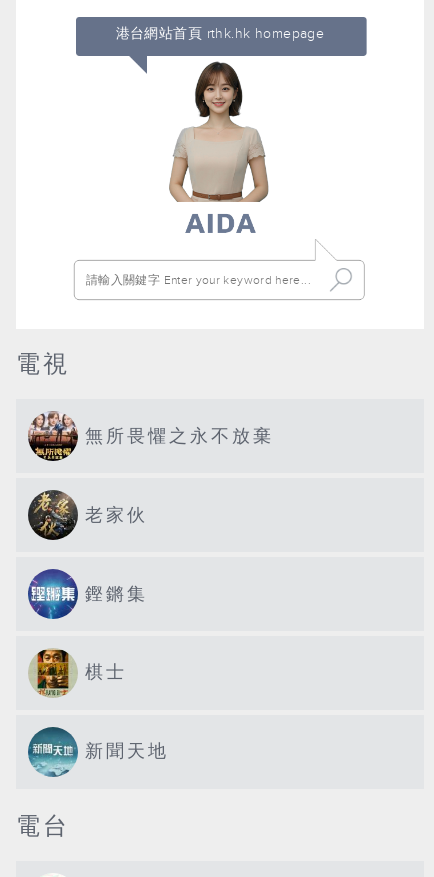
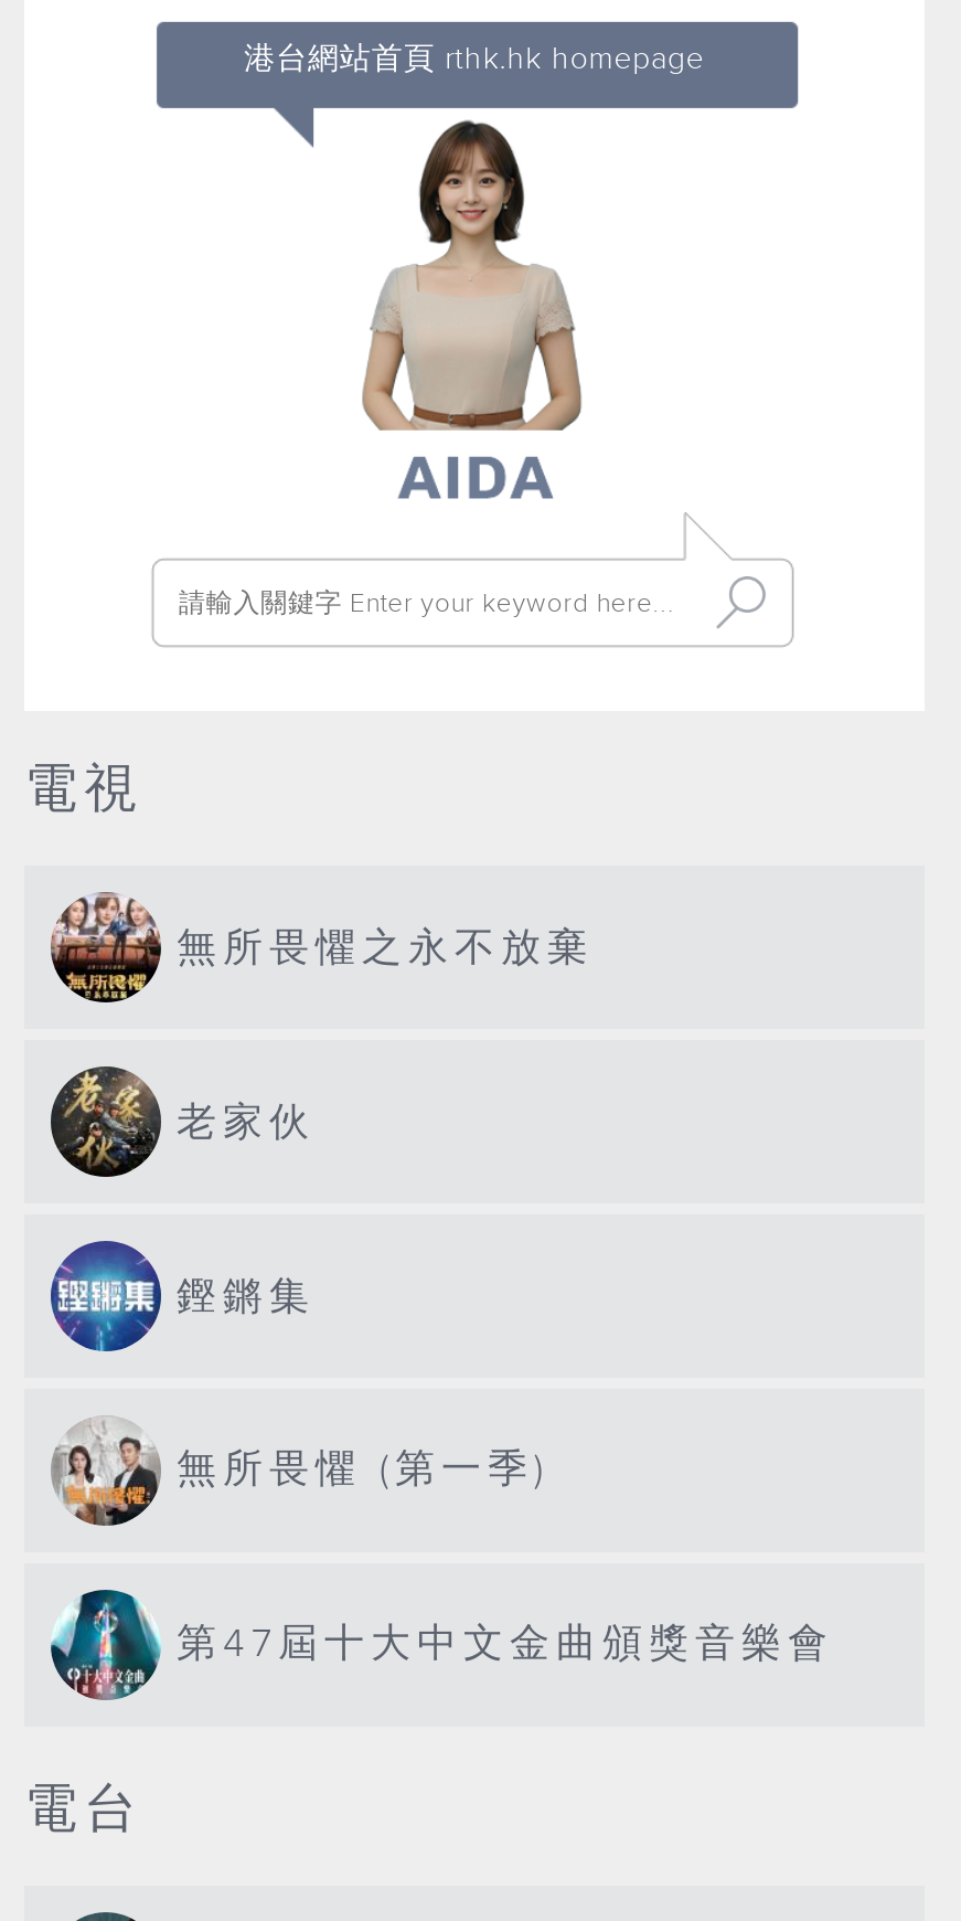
[30,648,127,697] [image] | 棋士 -> [53,1418,549,1526] [image] | 無所畏懼 (第一季)
[27,728,169,777] [image] | 新聞天地 -> [51,1594,834,1700] [image] | 第47屆十大中文金曲頒獎音樂會

